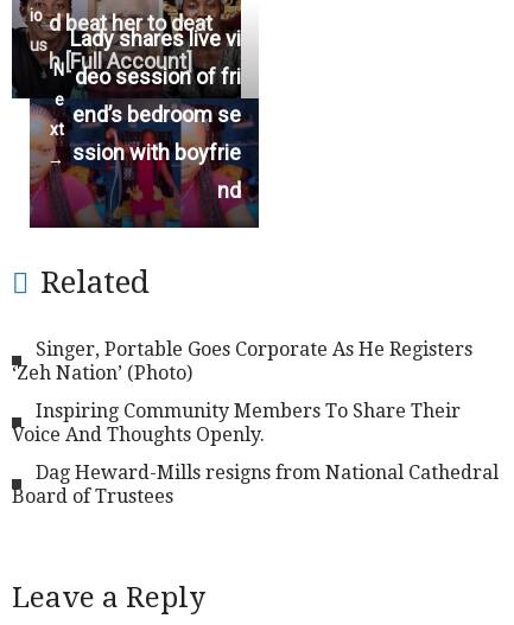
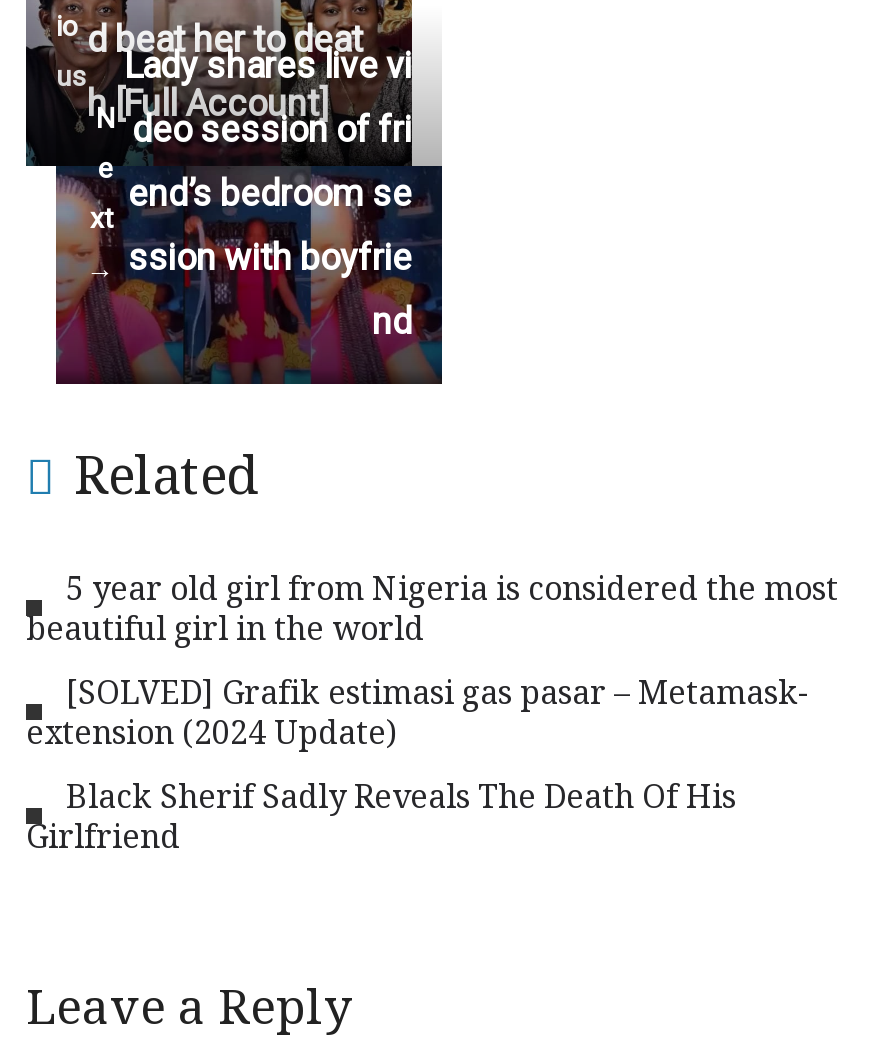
[12,338,472,384] Singer, Portable Goes Corporate As He Registers | ‘Zeh Nation’ (Photo) -> [26,570,838,648] 5 year old girl from Nigeria is considered the most | beautiful girl in the world
[12,400,461,446] Inspiring Community Members To Share Their | Voice And Thoughts Openly. -> [26,674,810,752] [SOLVED] Grafik estimasi gas pasar – Metamask- | extension (2024 Update)
[12,461,499,508] Dag Heward-Mills resigns from National Cathedral | Board of Trustees -> [26,778,736,856] Black Sherif Sadly Reveals The Death Of His | Girlfriend

